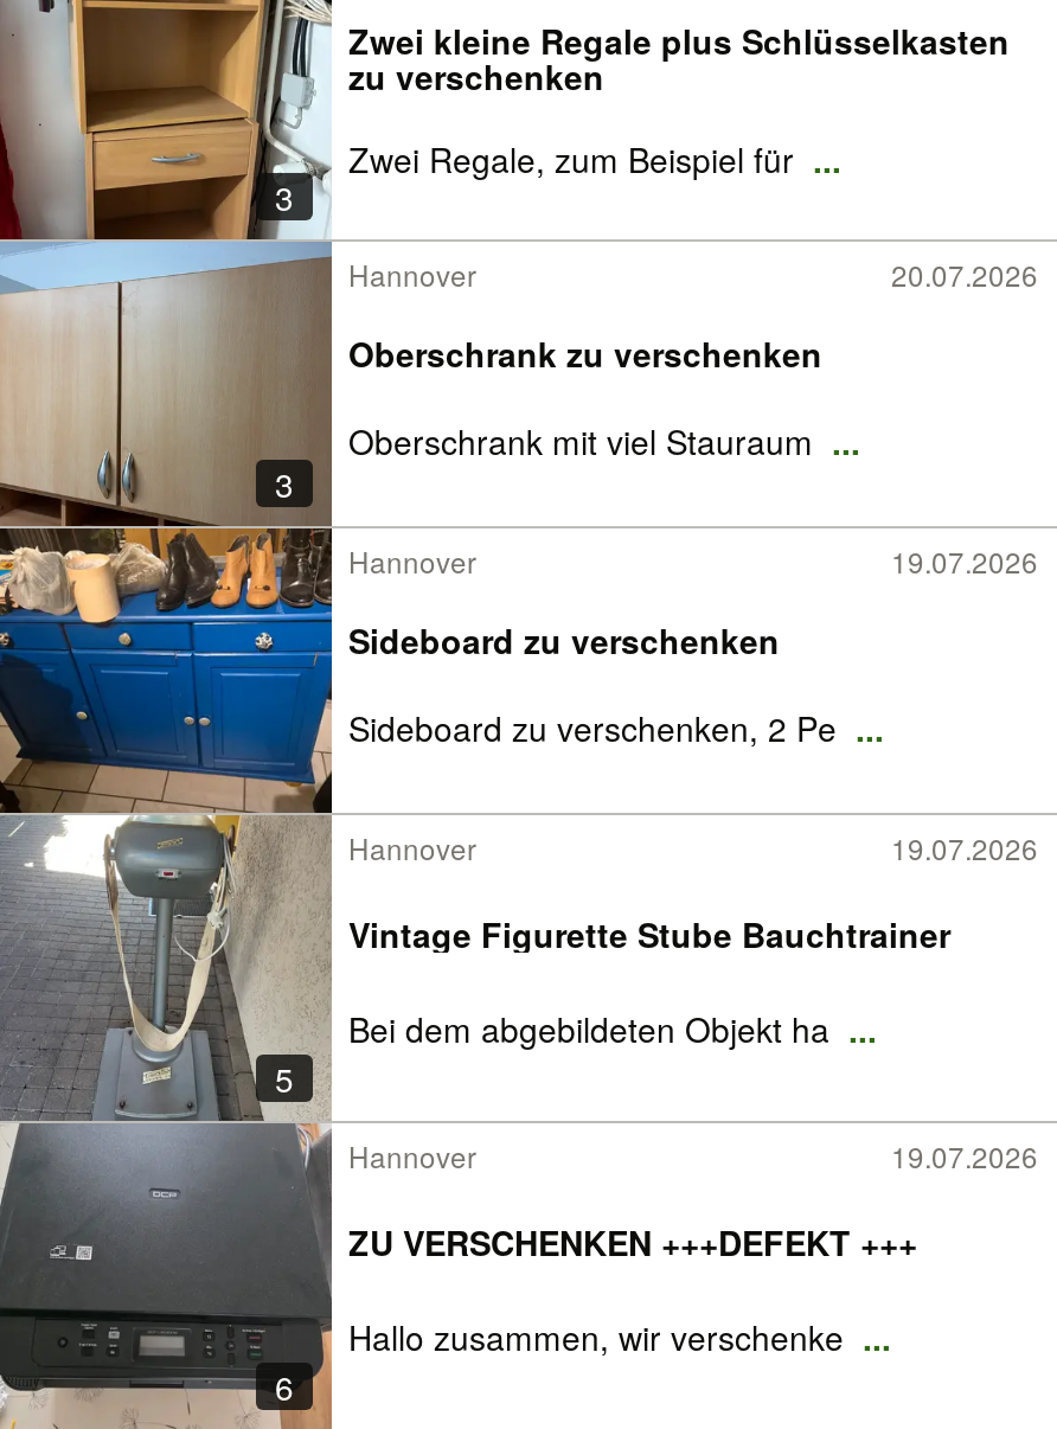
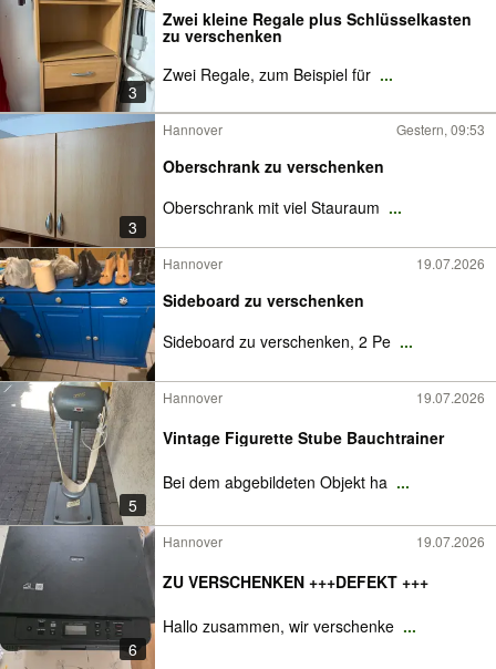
[891,254,1038,294] 20.07.2026 -> [396,120,485,138] Gestern, 09:53

